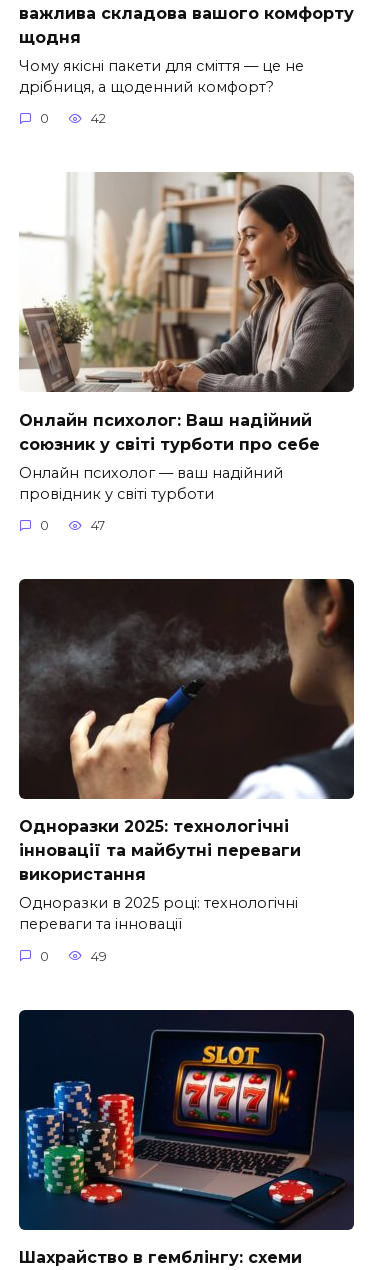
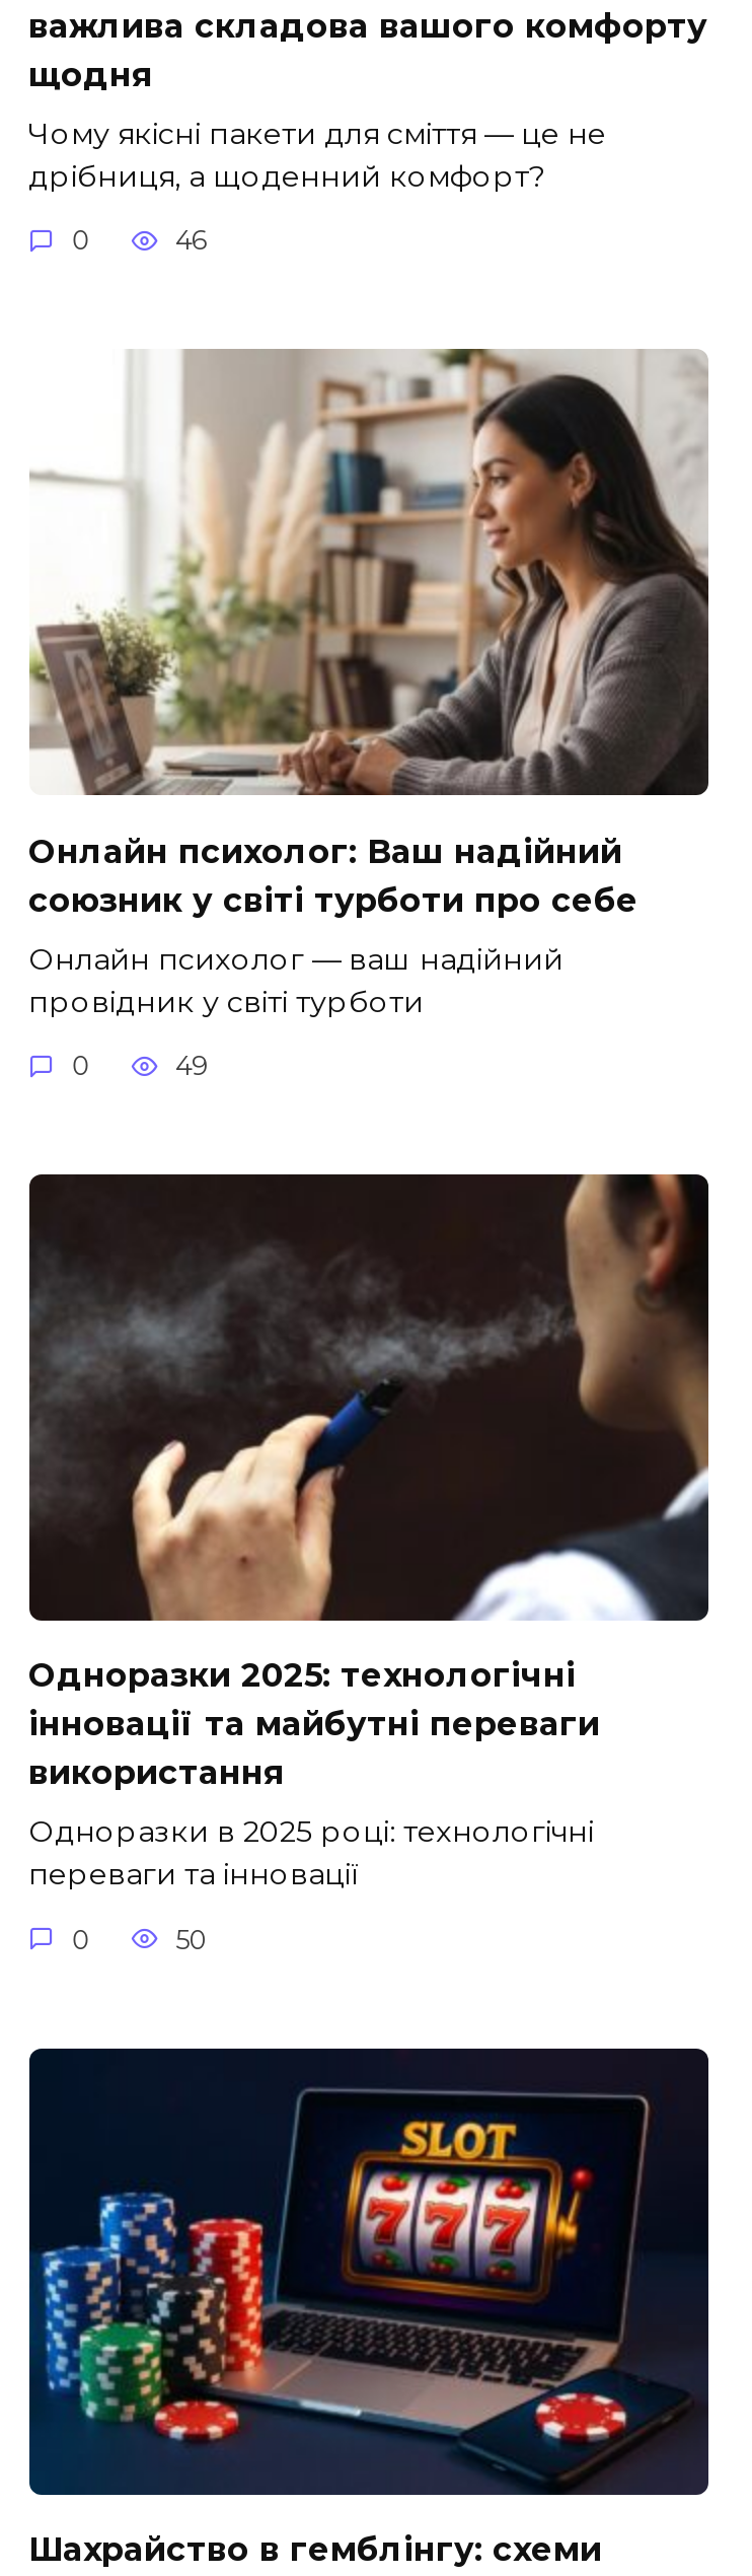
[91,111,106,126] 42 -> [175,226,208,256] 46
[91,518,105,533] 47 -> [175,1051,208,1081] 49
[91,949,107,964] 49 -> [175,1924,208,1955] 50

